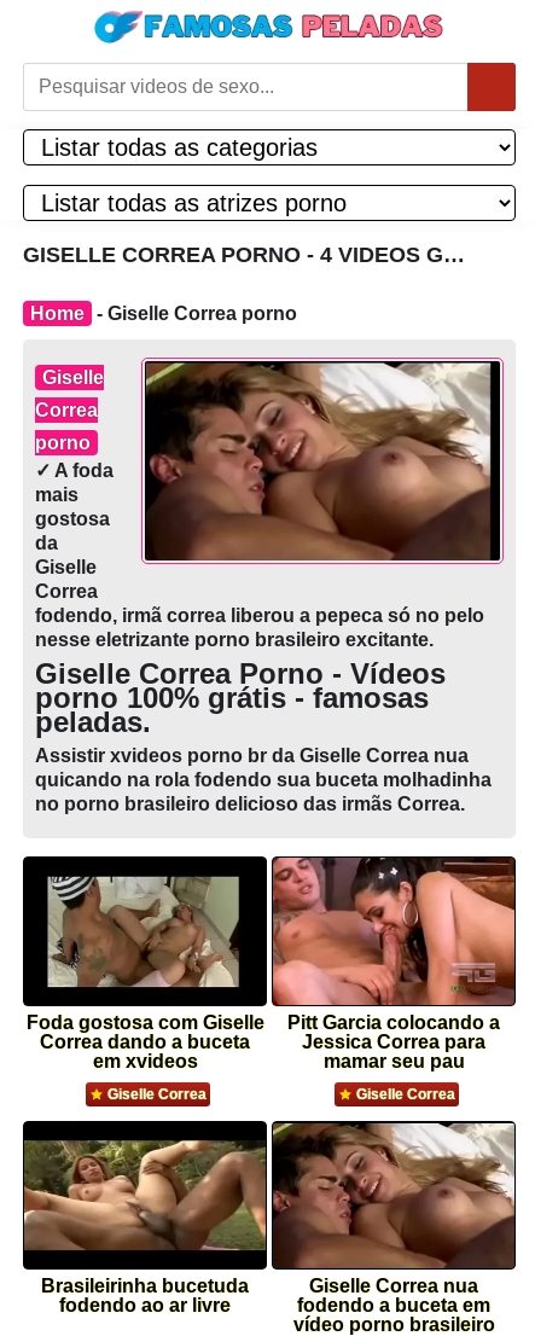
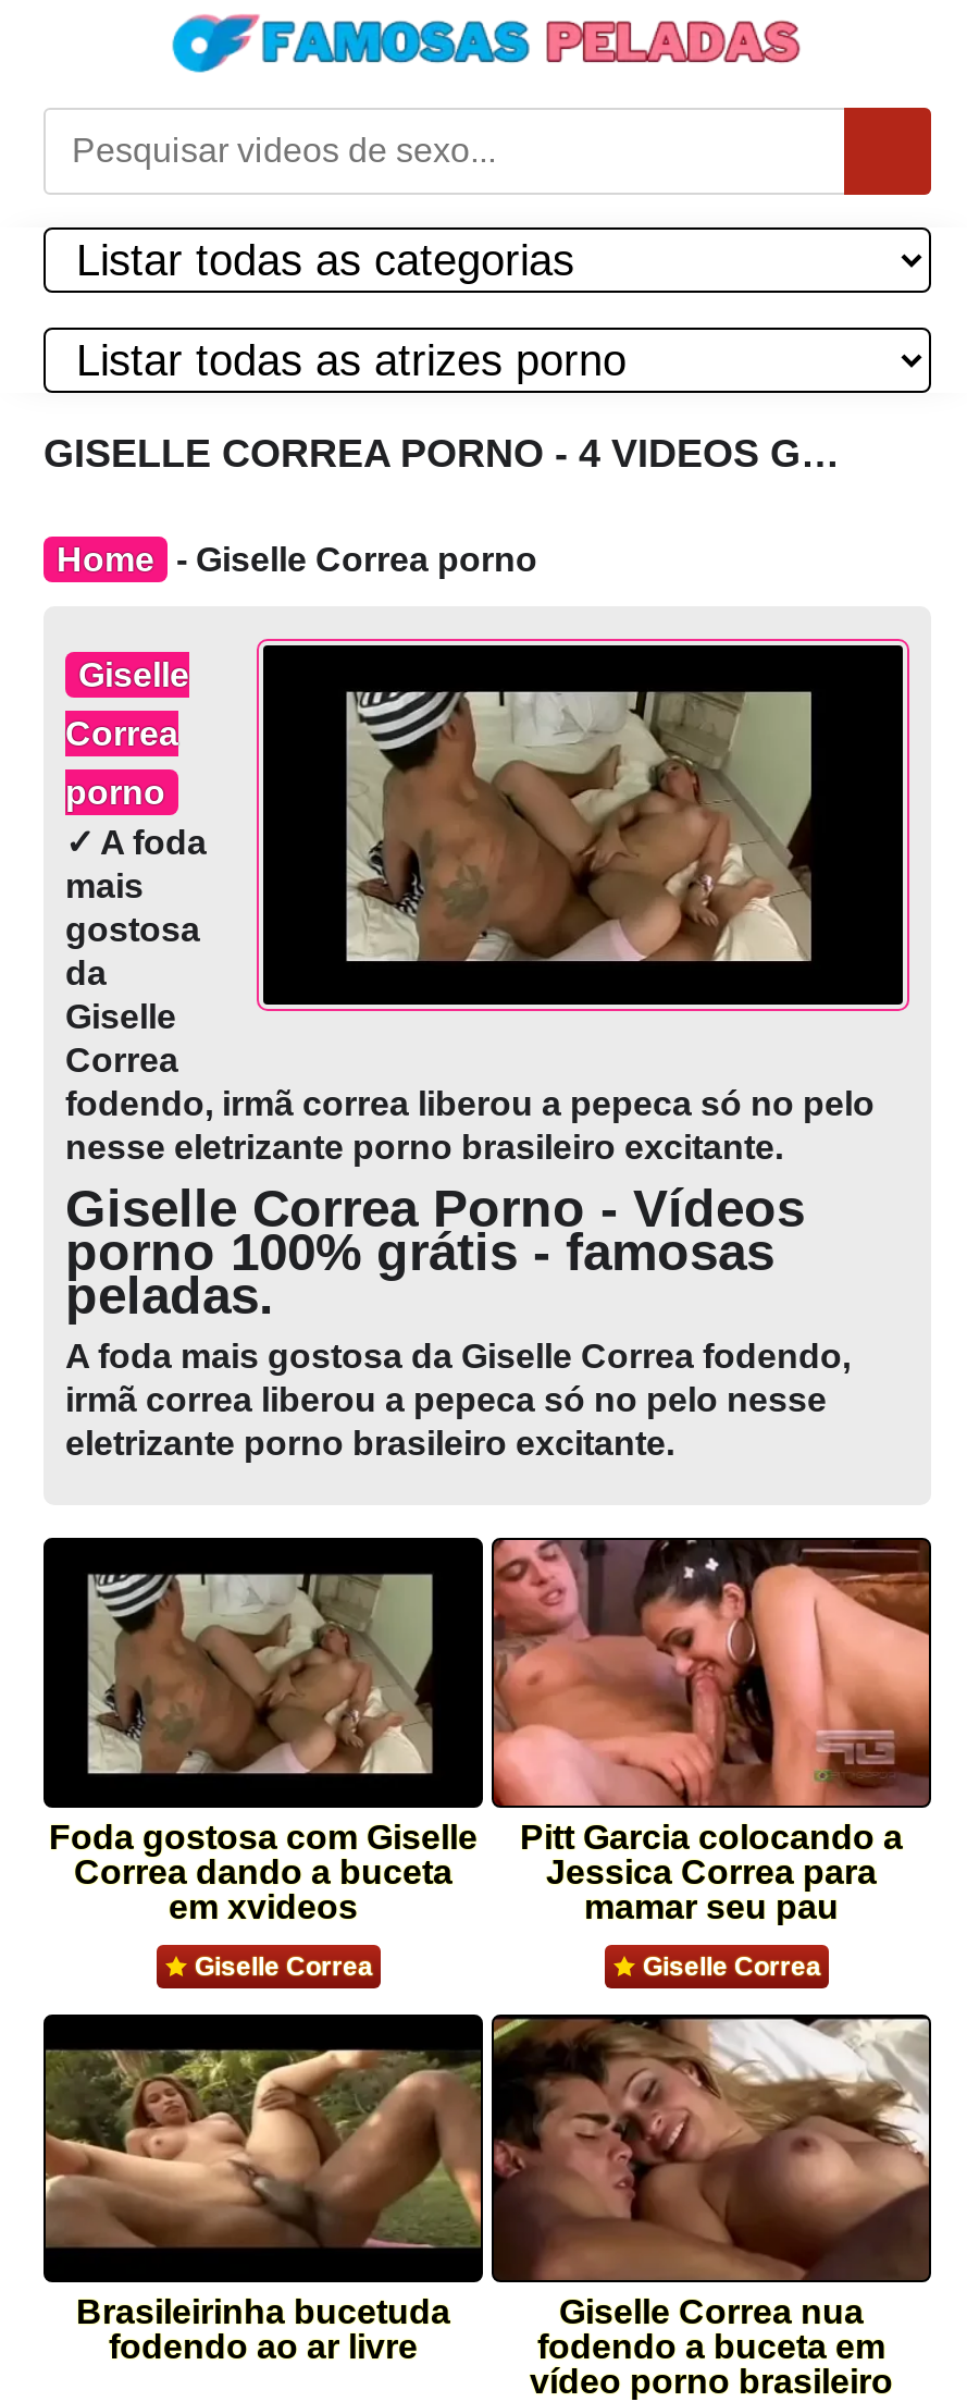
[145,361,492,560] [image] -> [263,645,885,1007] [image]
[35,745,492,814] Assistir xvideos porno br da Giselle Correa nua | quicando na rola fodendo sua buceta molhadinha | no porno brasileiro delicioso das irmãs Correa. -> [65,1338,851,1462] A foda mais gostosa da Giselle Correa fodendo, | irmã correa liberou a pepeca só no pelo nesse | eletrizante porno brasileiro excitante.

